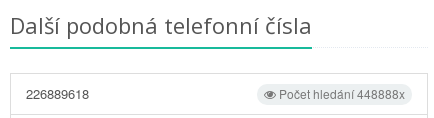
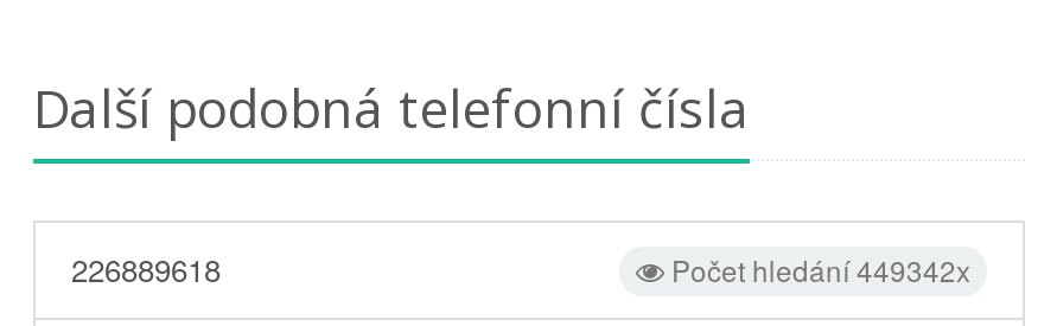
[276,85,405,102] Počet hledání 448888x -> [664,248,970,289] Počet hledání 449342x

